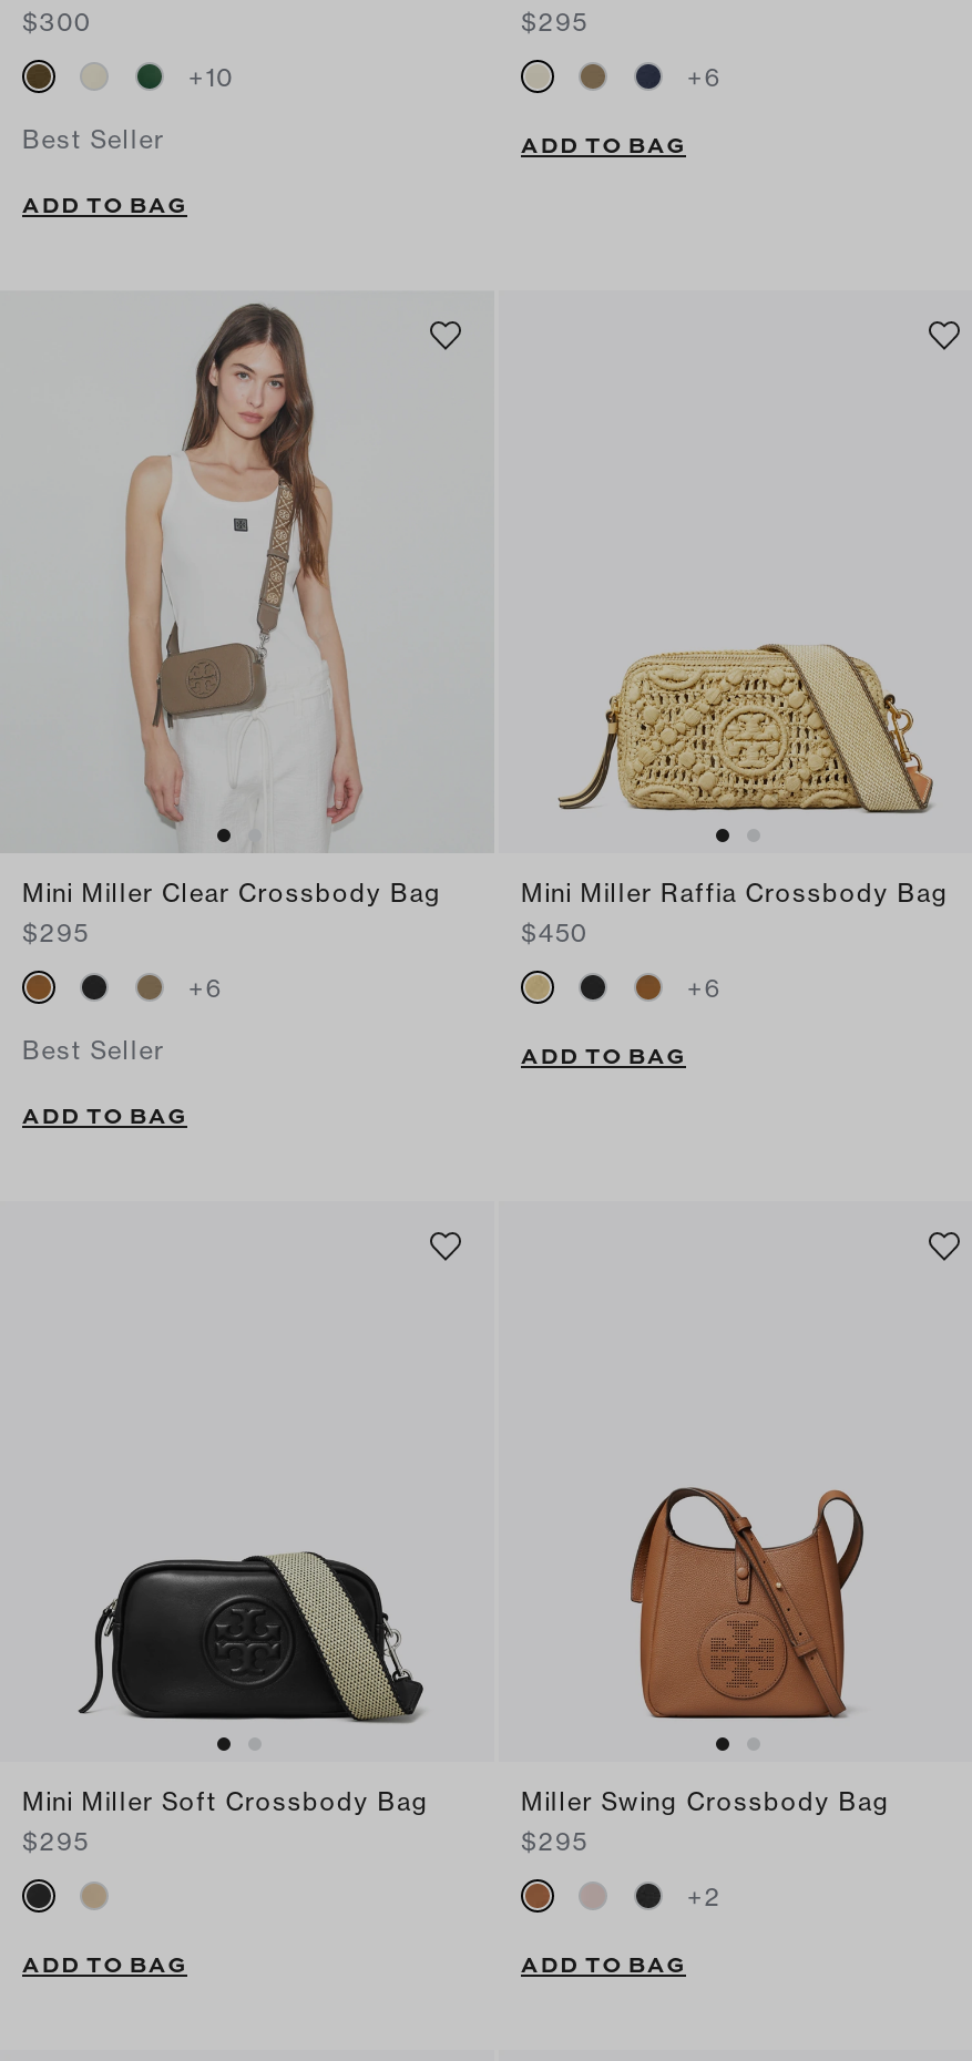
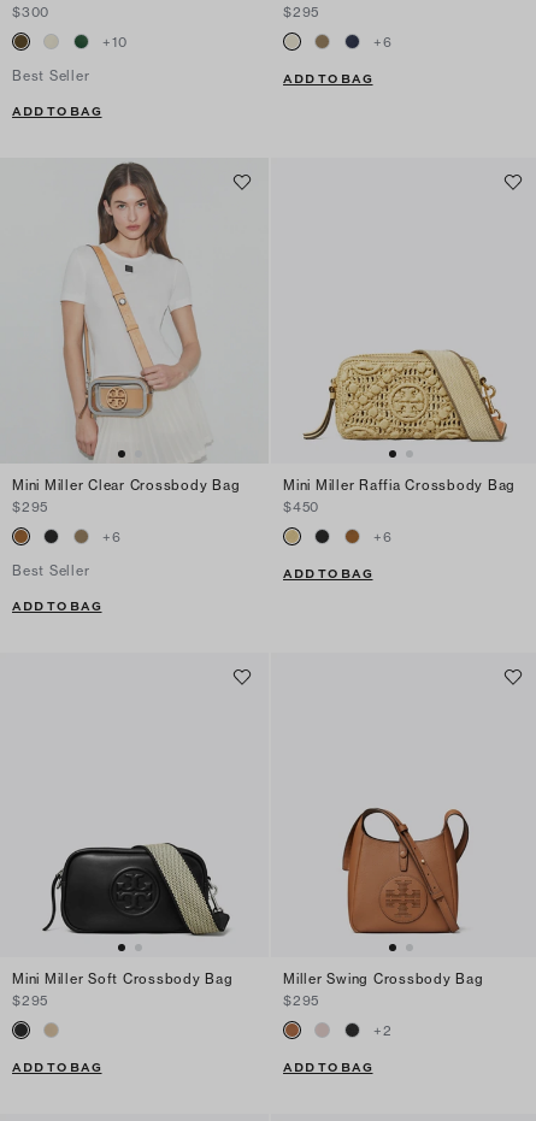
[113,299,368,844] [image] -> [60,161,206,462] [image]

